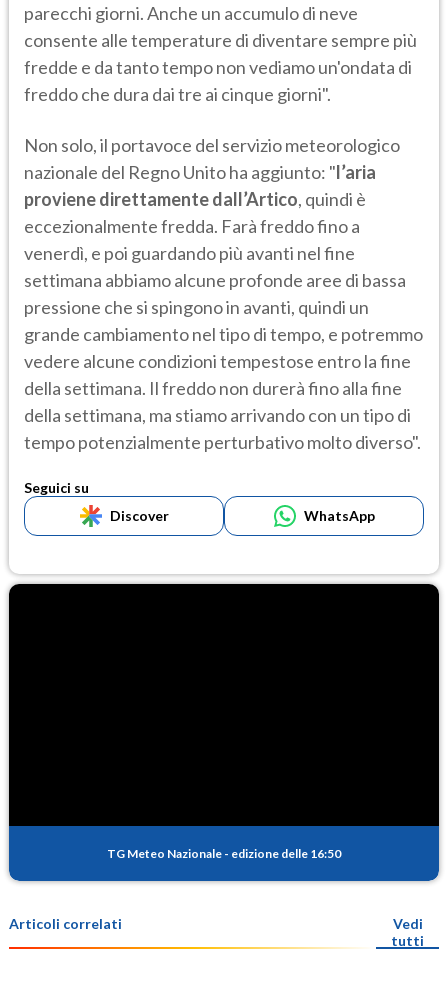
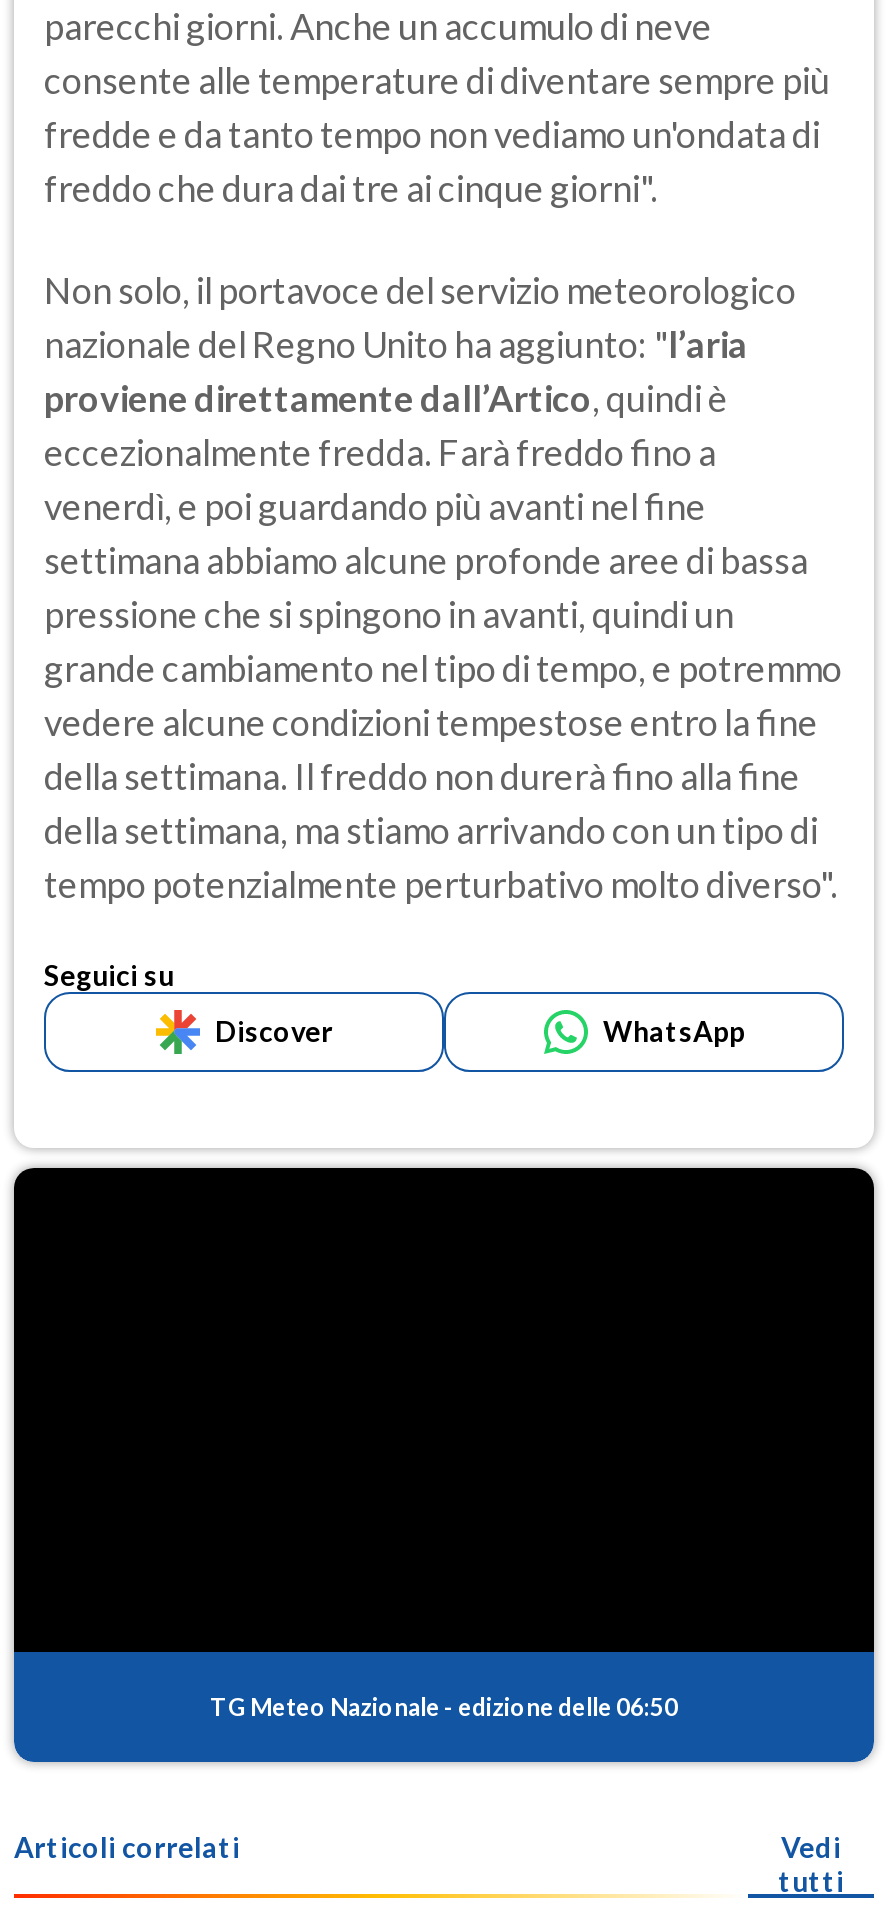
[107,846,341,861] TG Meteo Nazionale - edizione delle 16:50 -> [210,1692,678,1722] TG Meteo Nazionale - edizione delle 06:50

